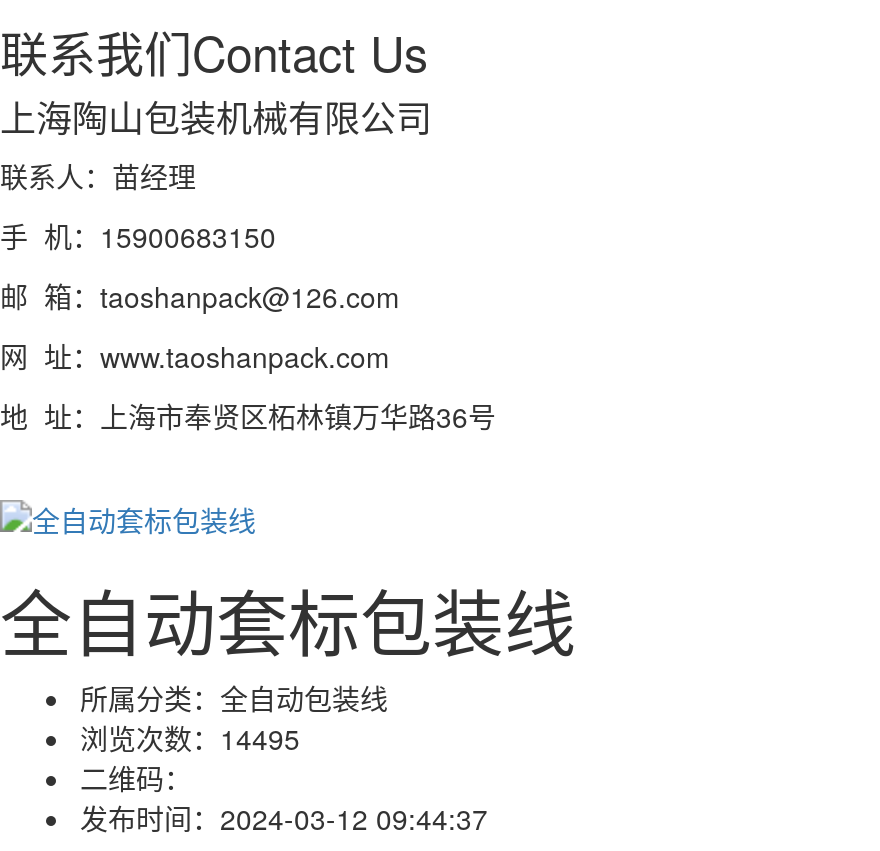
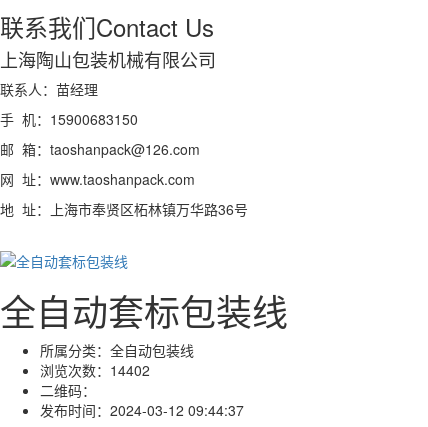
[80,718,300,758] 浏览次数：14495 -> [40,360,150,380] 浏览次数：14402

